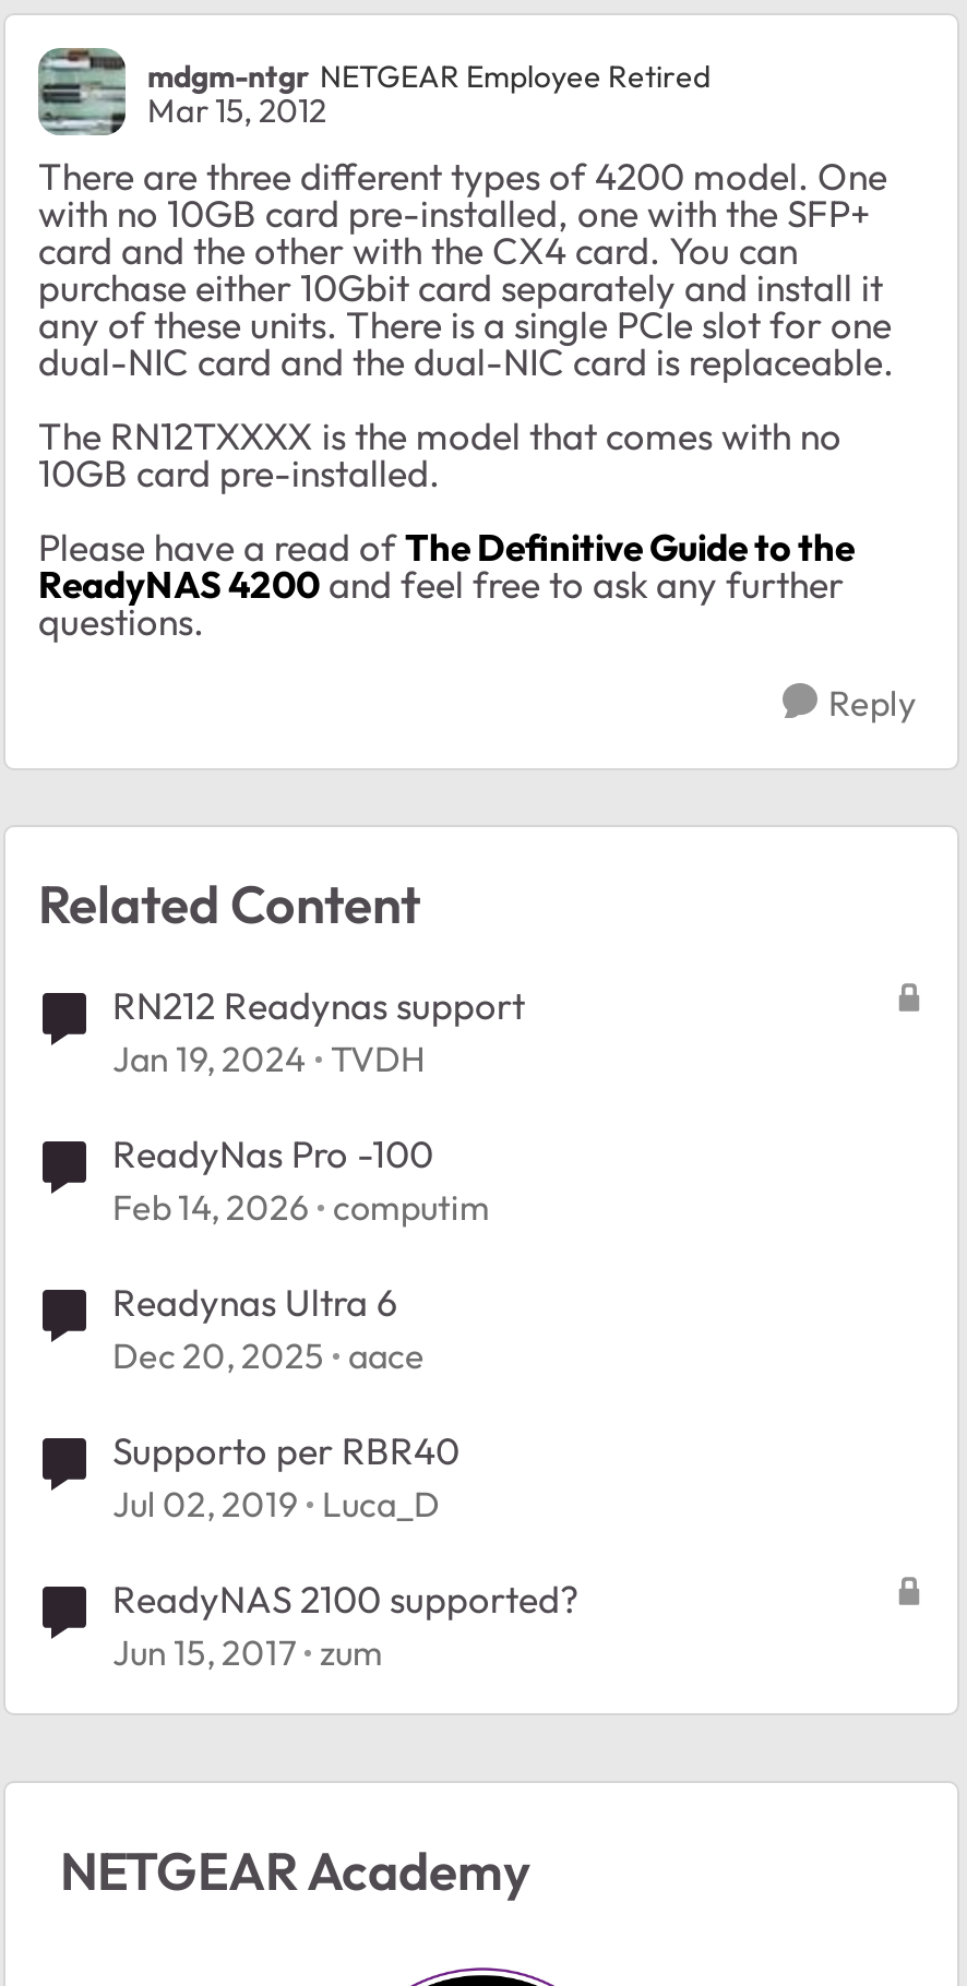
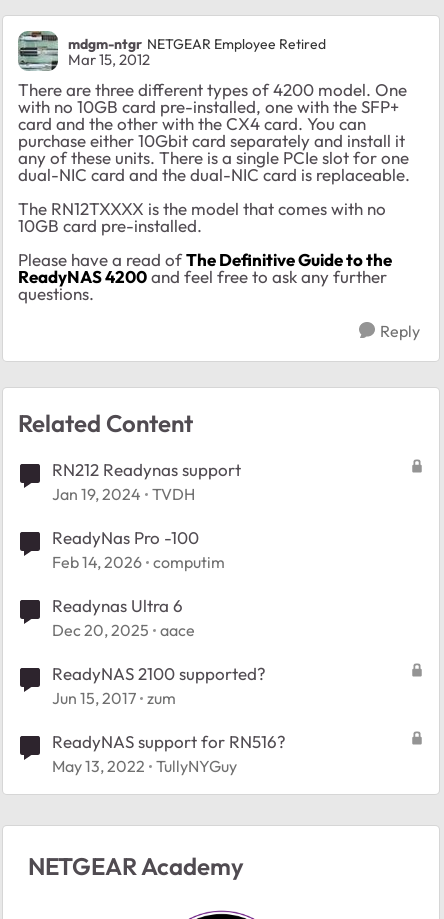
[112,1428,459,1526] Supporto per RBR40 | Jul 02, 2019 Luca_D -> none
moved [112,1577,580,1675] -> [52,663,266,708]: ReadyNAS 2100 supported? | Jun 15, 2017 zum
none -> [52,731,286,776] ReadyNAS support for RN516? | May 13, 2022 TullyNYGuy

